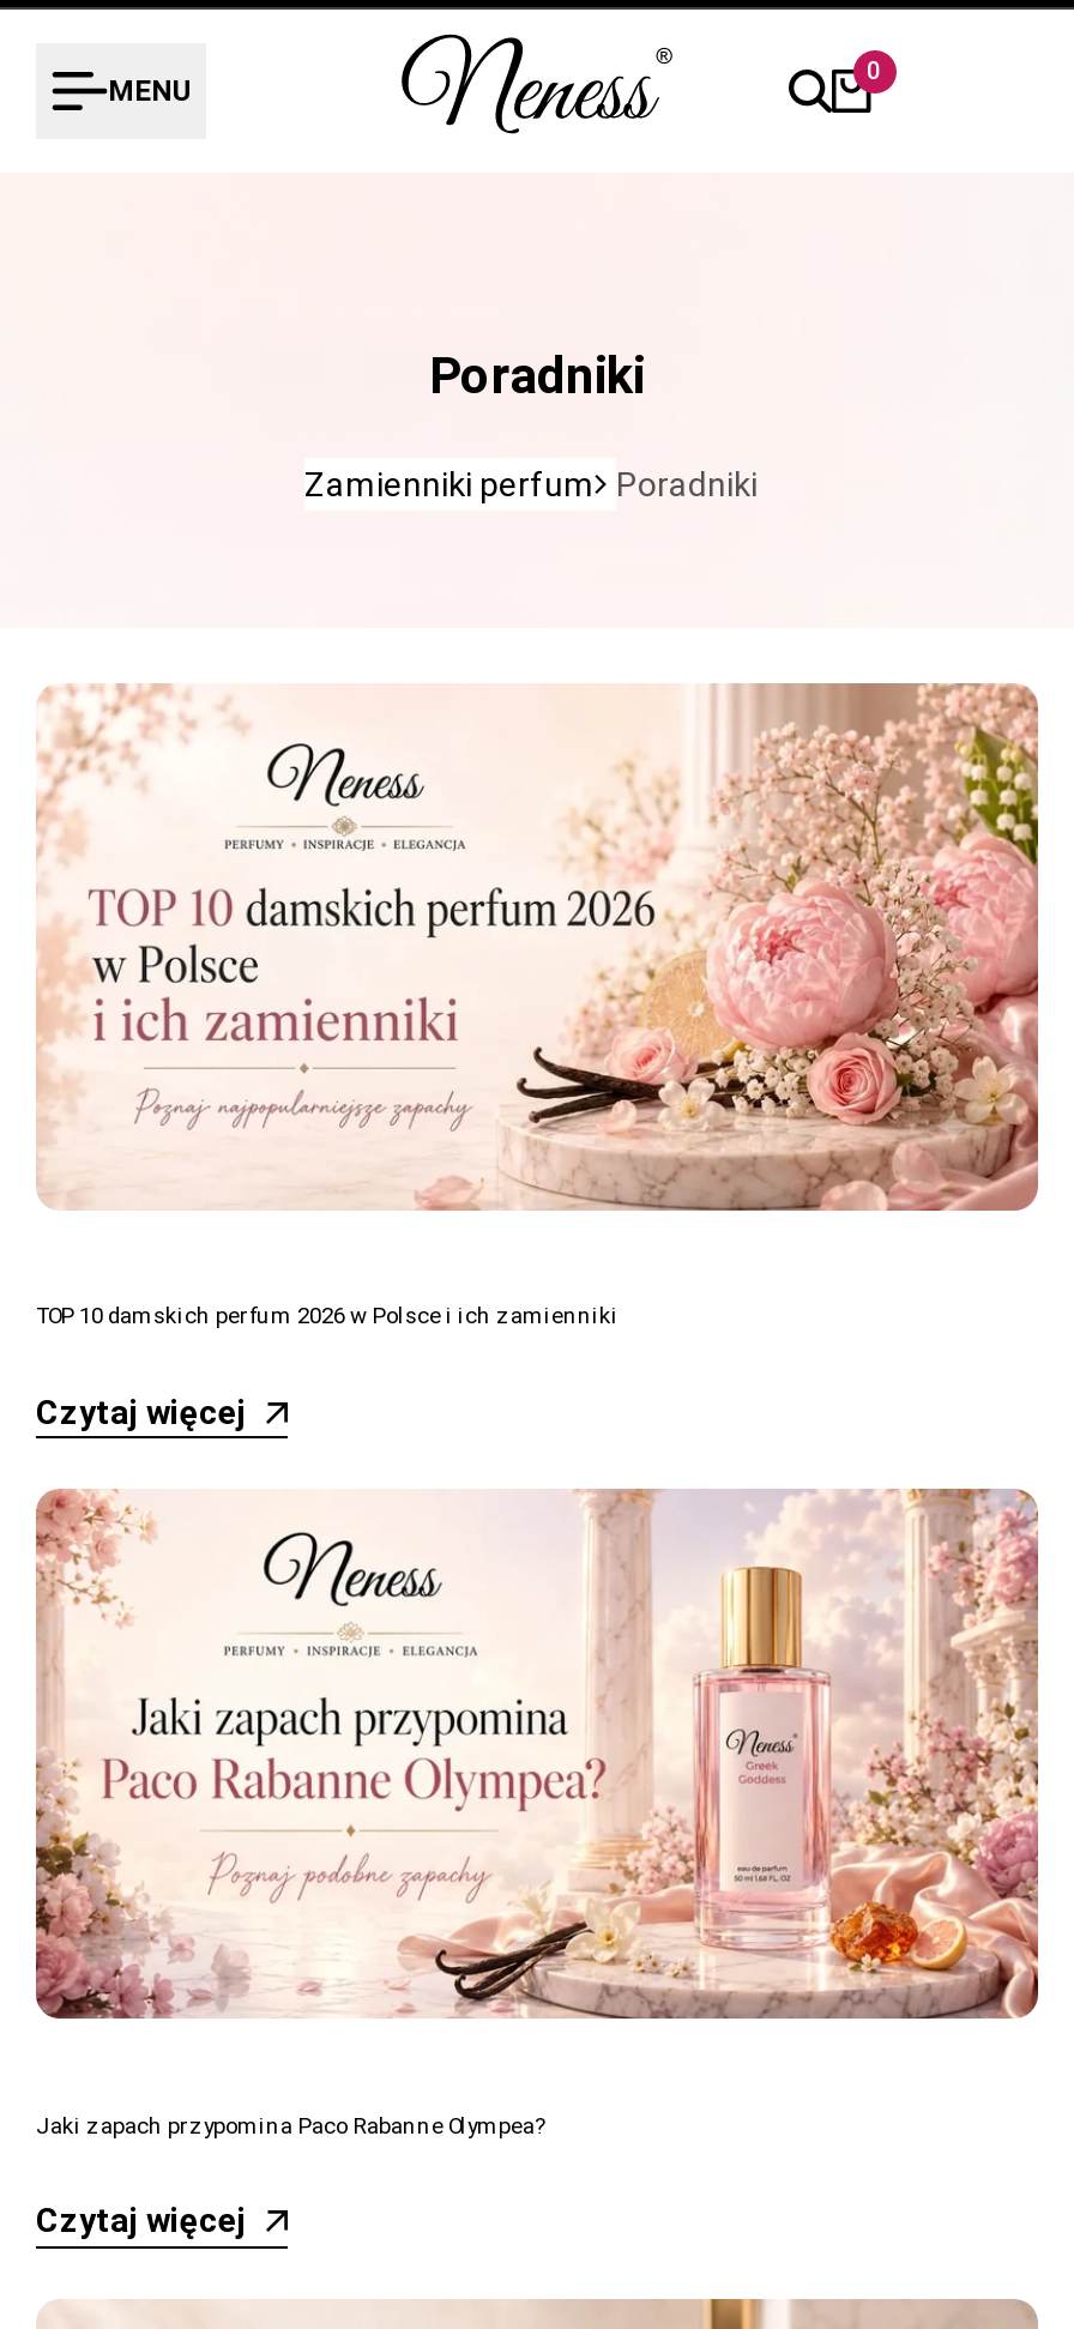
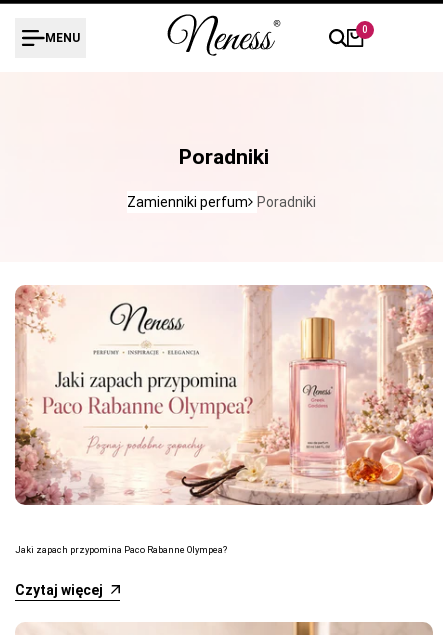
[36,683,1040,1432] [image] | TOP 10 damskich perfum 2026 w Polsce i ich zamienniki | Czytaj więcej -> none

